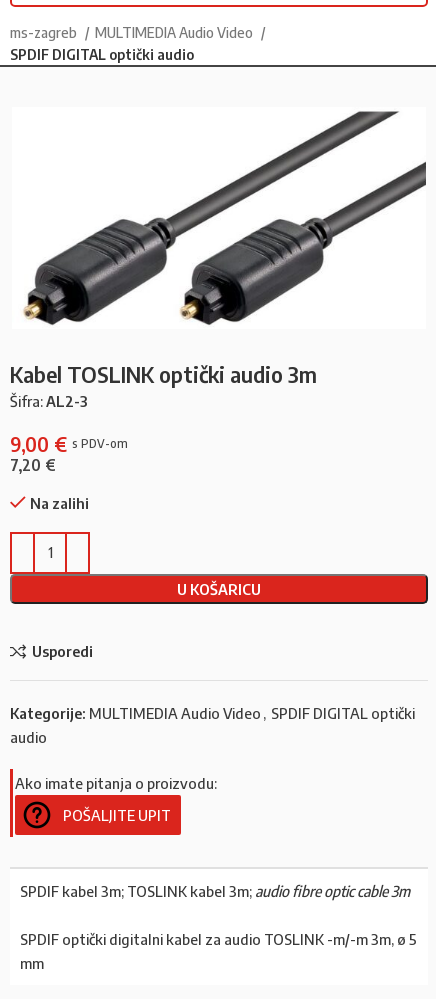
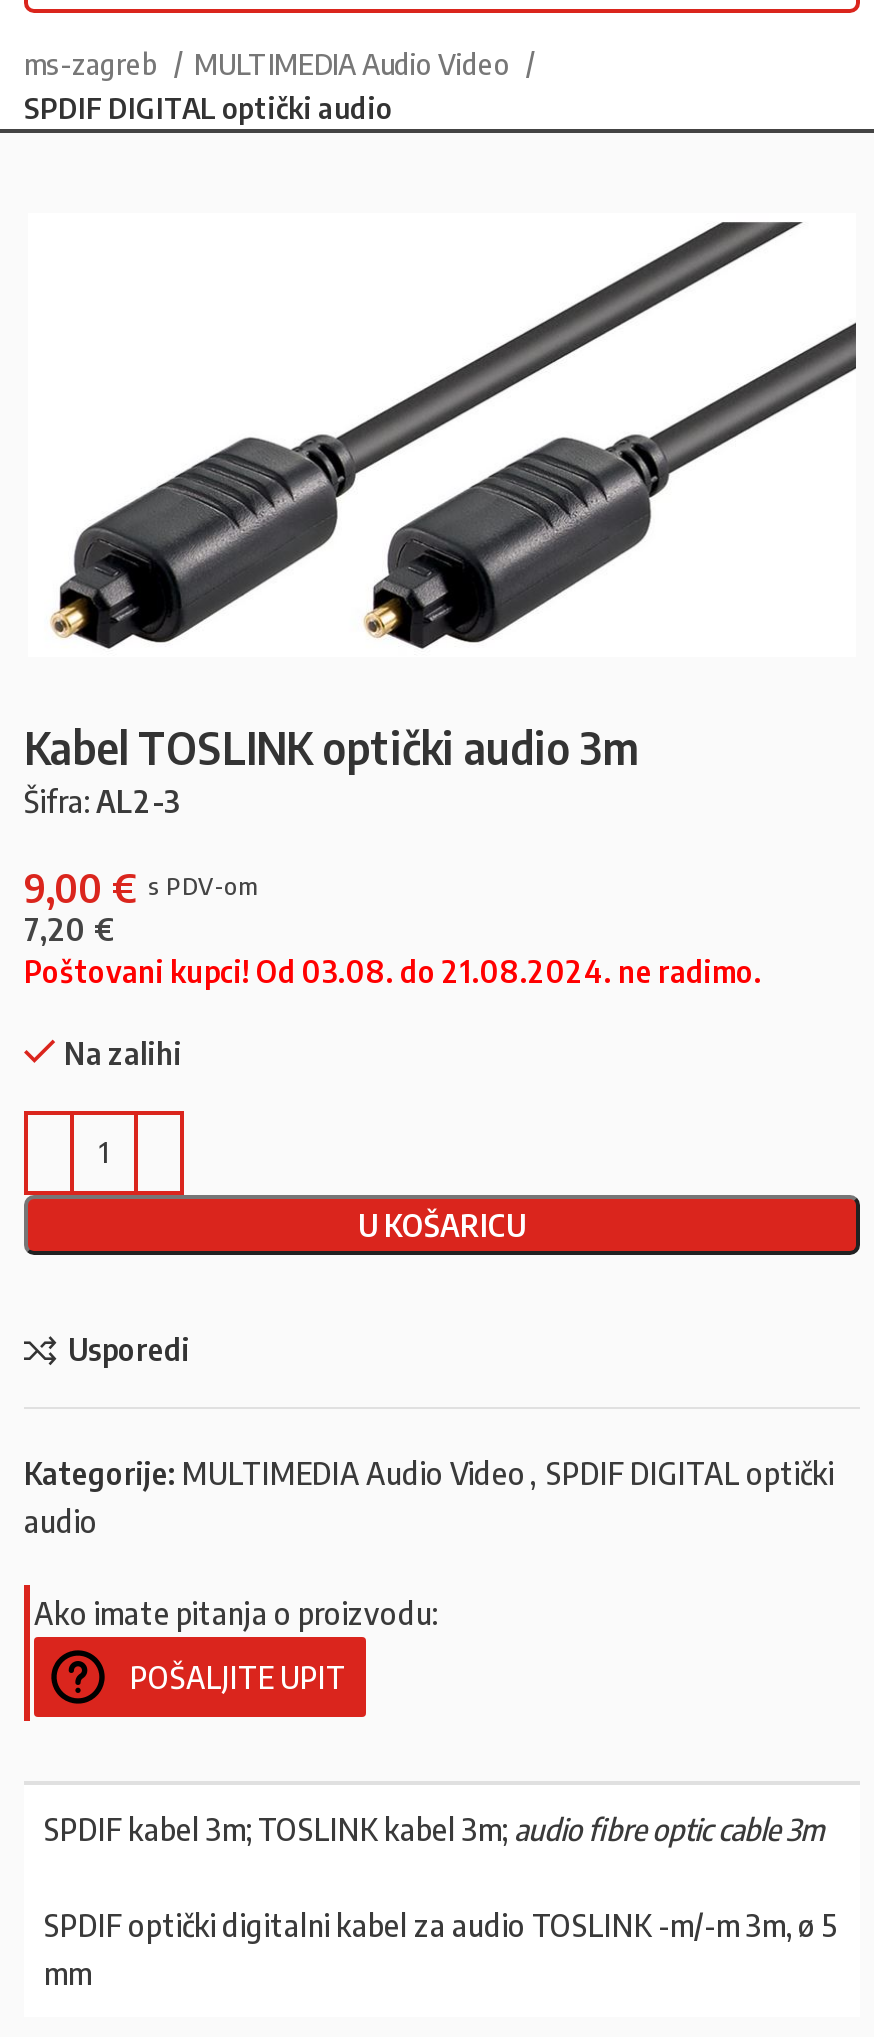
none -> [24,952,762,988] Poštovani kupci! Od 03.08. do 21.08.2024. ne radimo.

